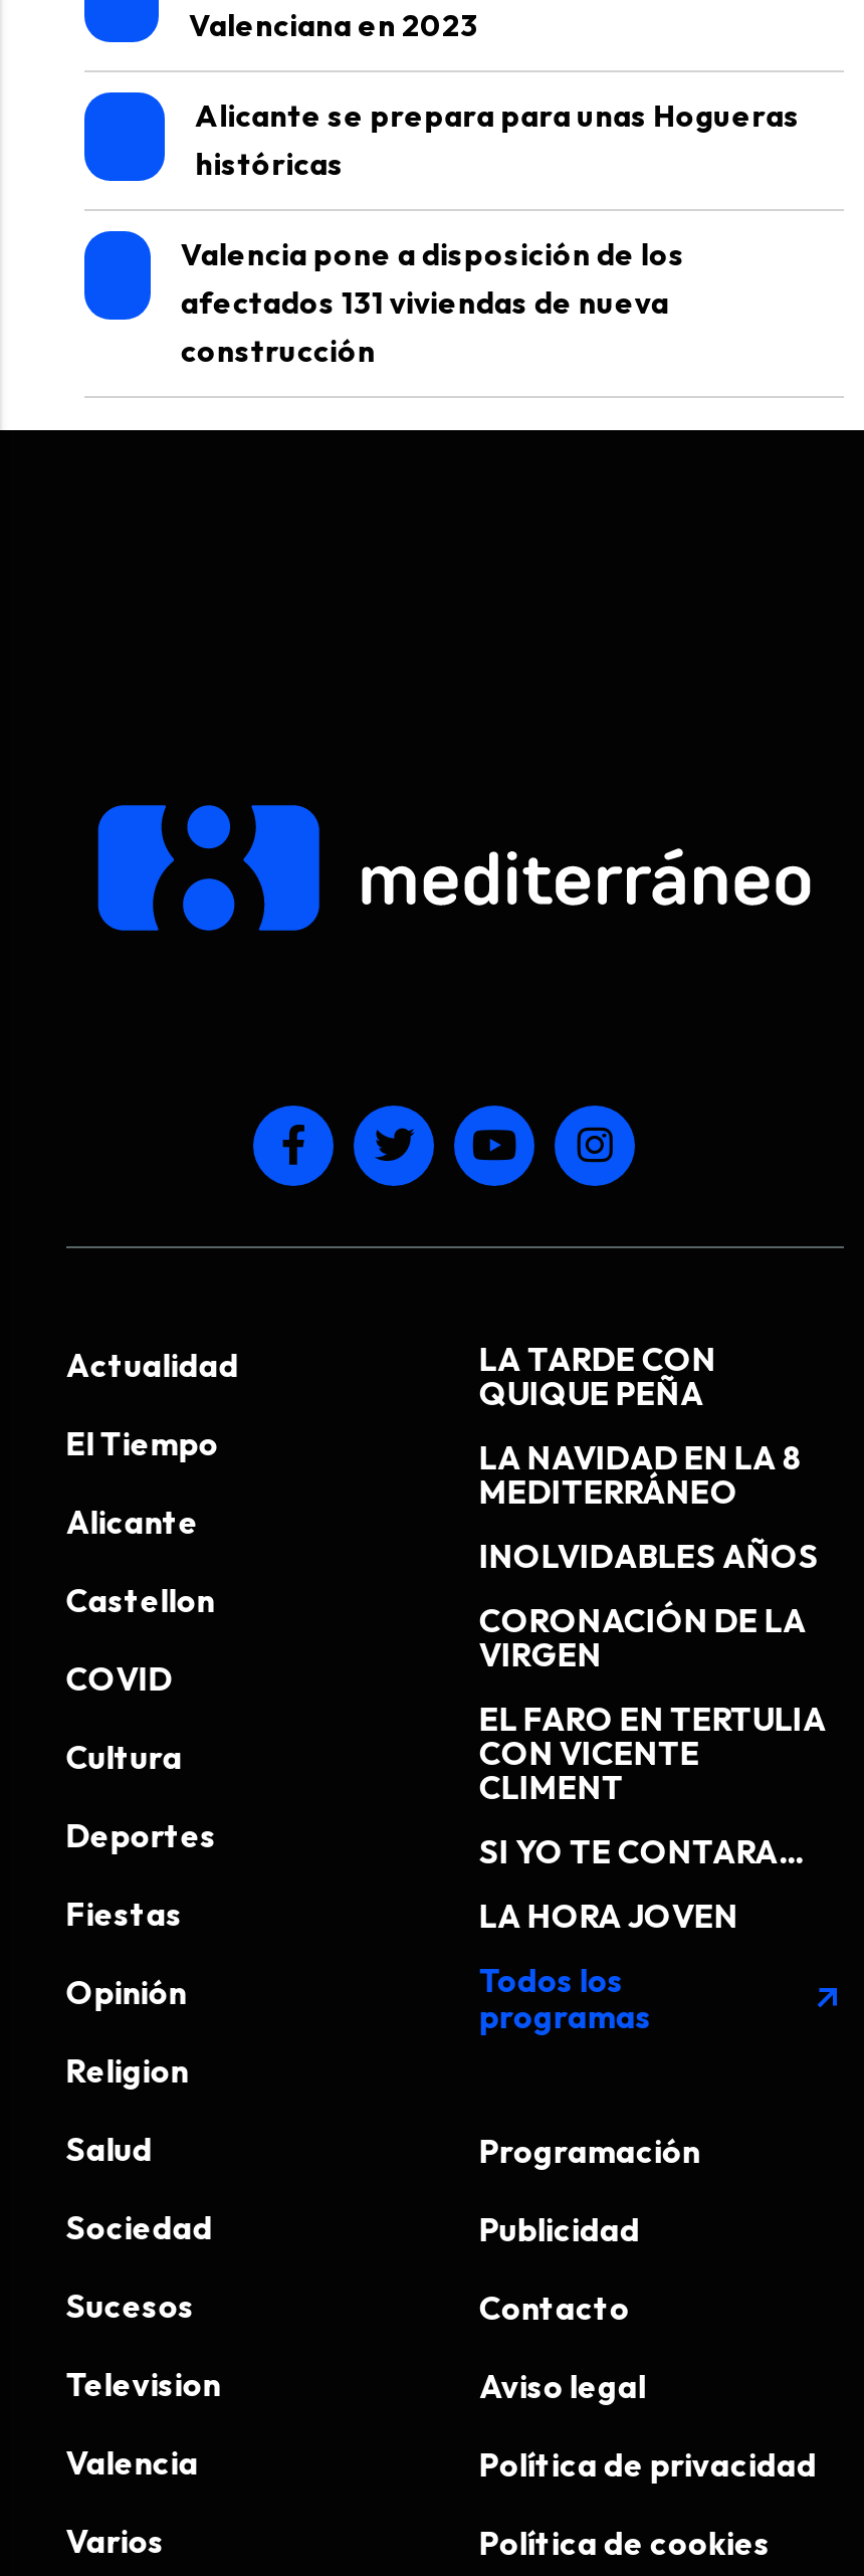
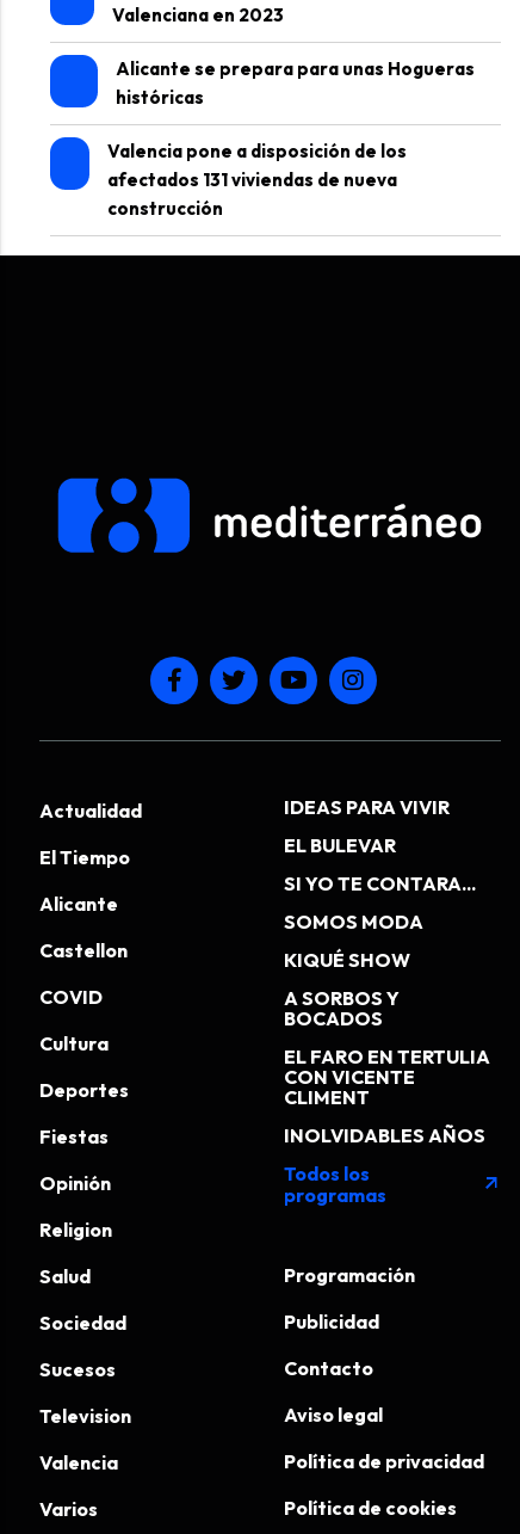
[479,1339,807,1676] LA TARDE CON | QUIQUE PEÑA | LA NAVIDAD EN LA 8 | MEDITERRÁNEO | CORONACIÓN DE LA | VIRGEN -> [284,795,450,1031] IDEAS PARA VIVIR | EL BULEVAR | SOMOS MODA | KIQUÉ SHOW | A SORBOS Y | BOCADOS
moved [479,1536,819,1576] -> [284,1123,486,1147]: INOLVIDABLES AÑOS
moved [479,1698,827,1809] -> [284,1044,491,1110]: EL FARO EN TERTULIA | CON VICENTE | CLIMENT
moved [479,1831,803,1871] -> [284,871,476,895]: SI YO TE CONTARA...
[479,1895,738,1936] LA HORA JOVEN -> none

